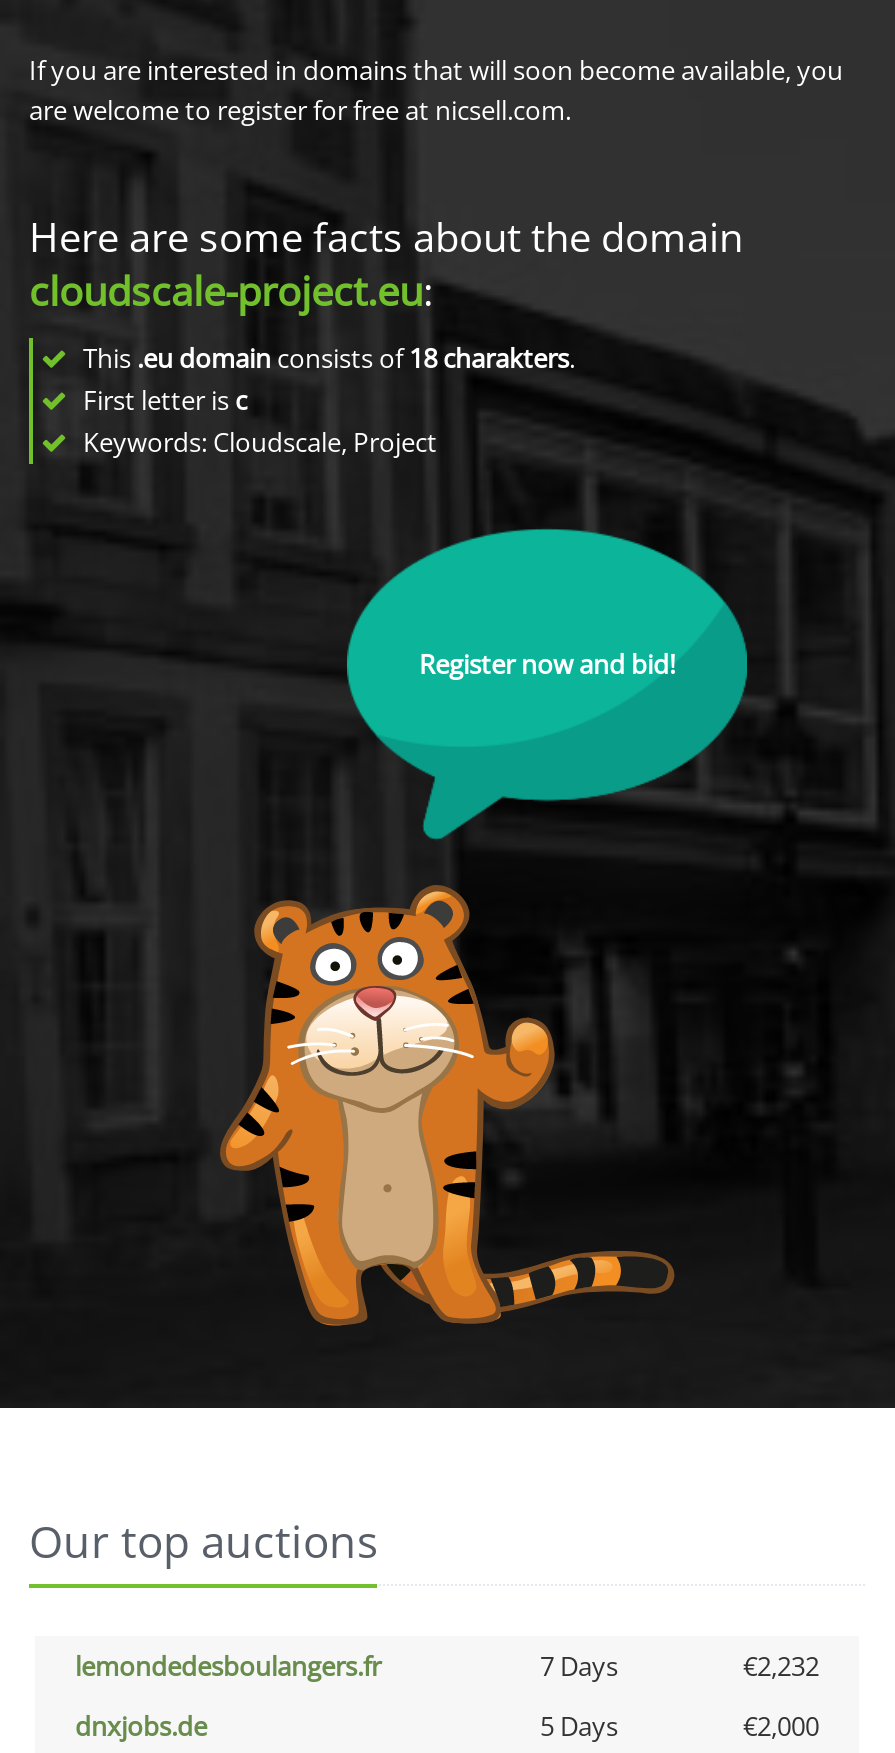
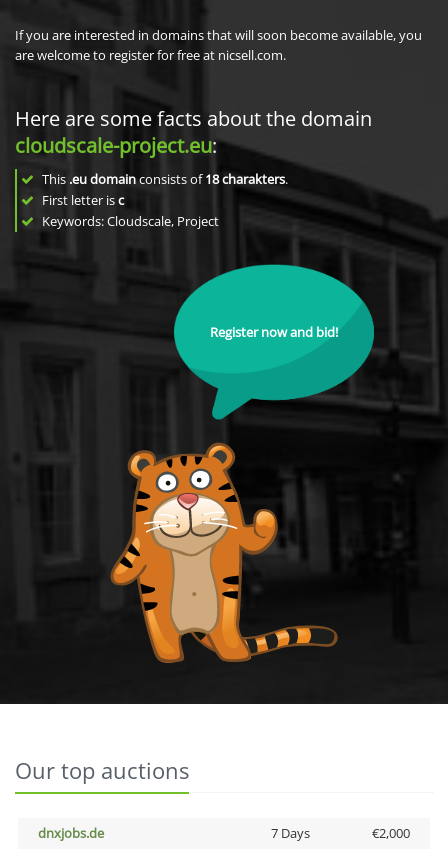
[75,1648,819,1684] lemondedesboulangers.fr | 7 Days | €2,232 -> none
[540,1708,618,1744] 5 Days -> [270,824,309,842] 7 Days

